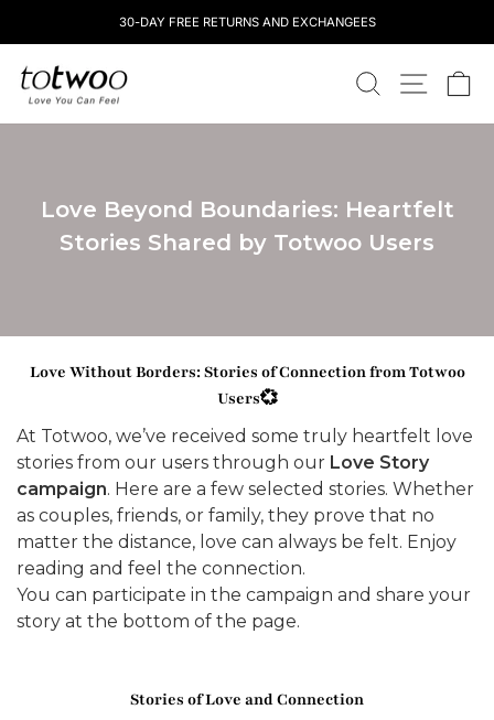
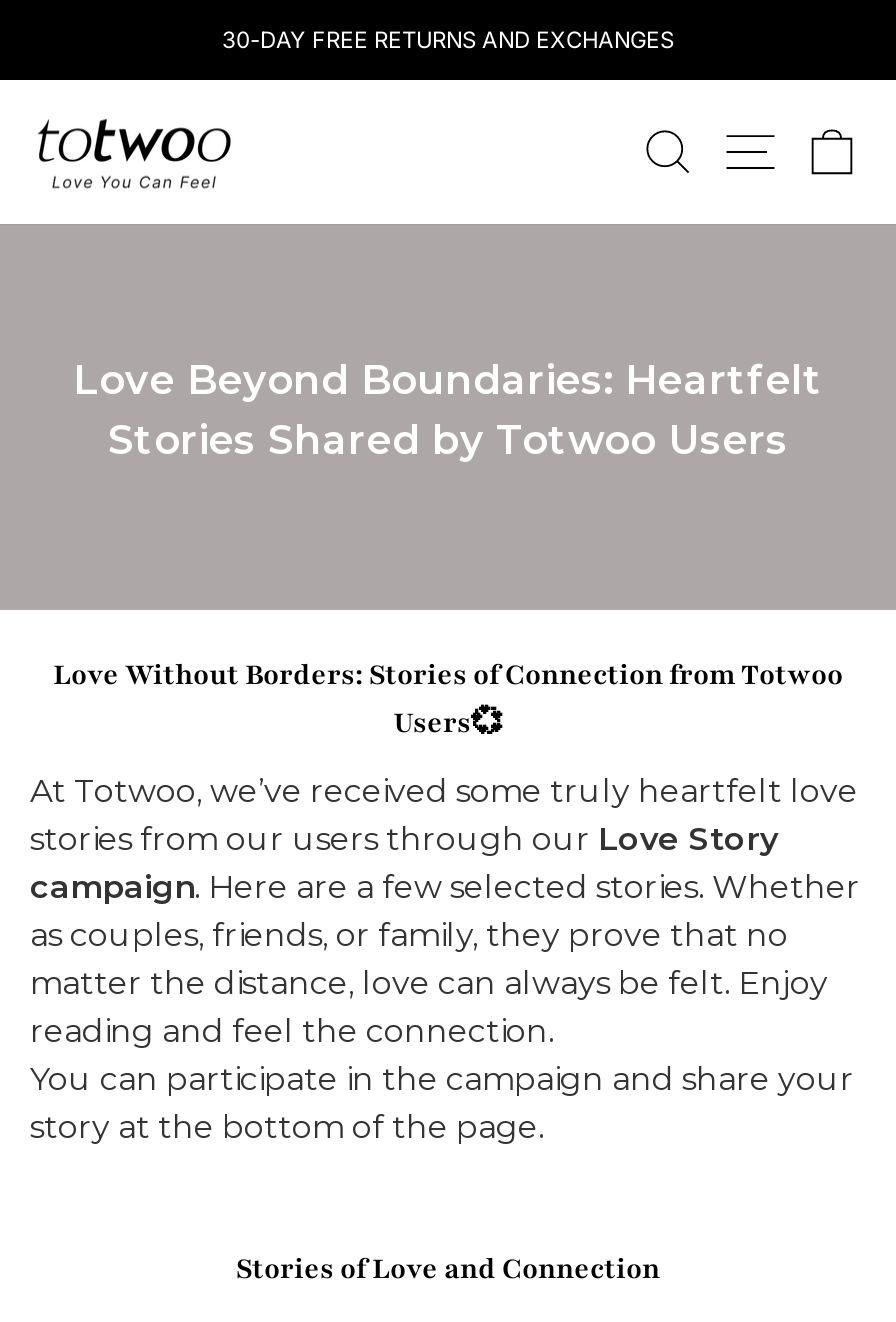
[119,14,375,30] 30-DAY FREE RETURNS AND EXCHANGEES -> [222,26,674,54] 30-DAY FREE RETURNS AND EXCHANGES

